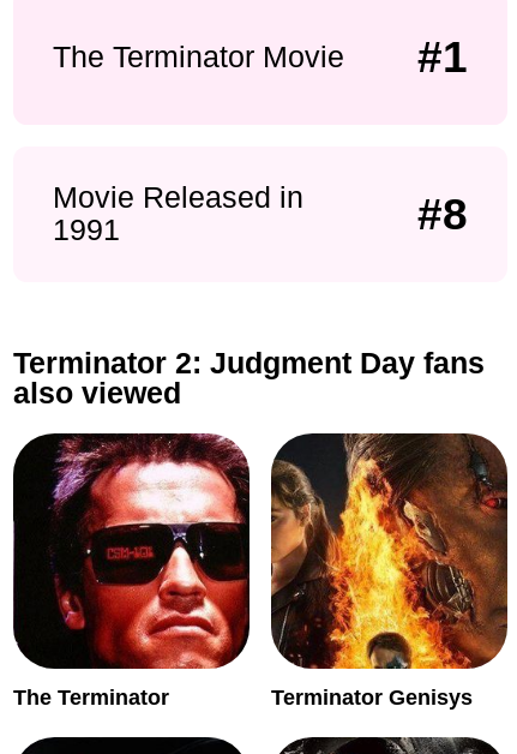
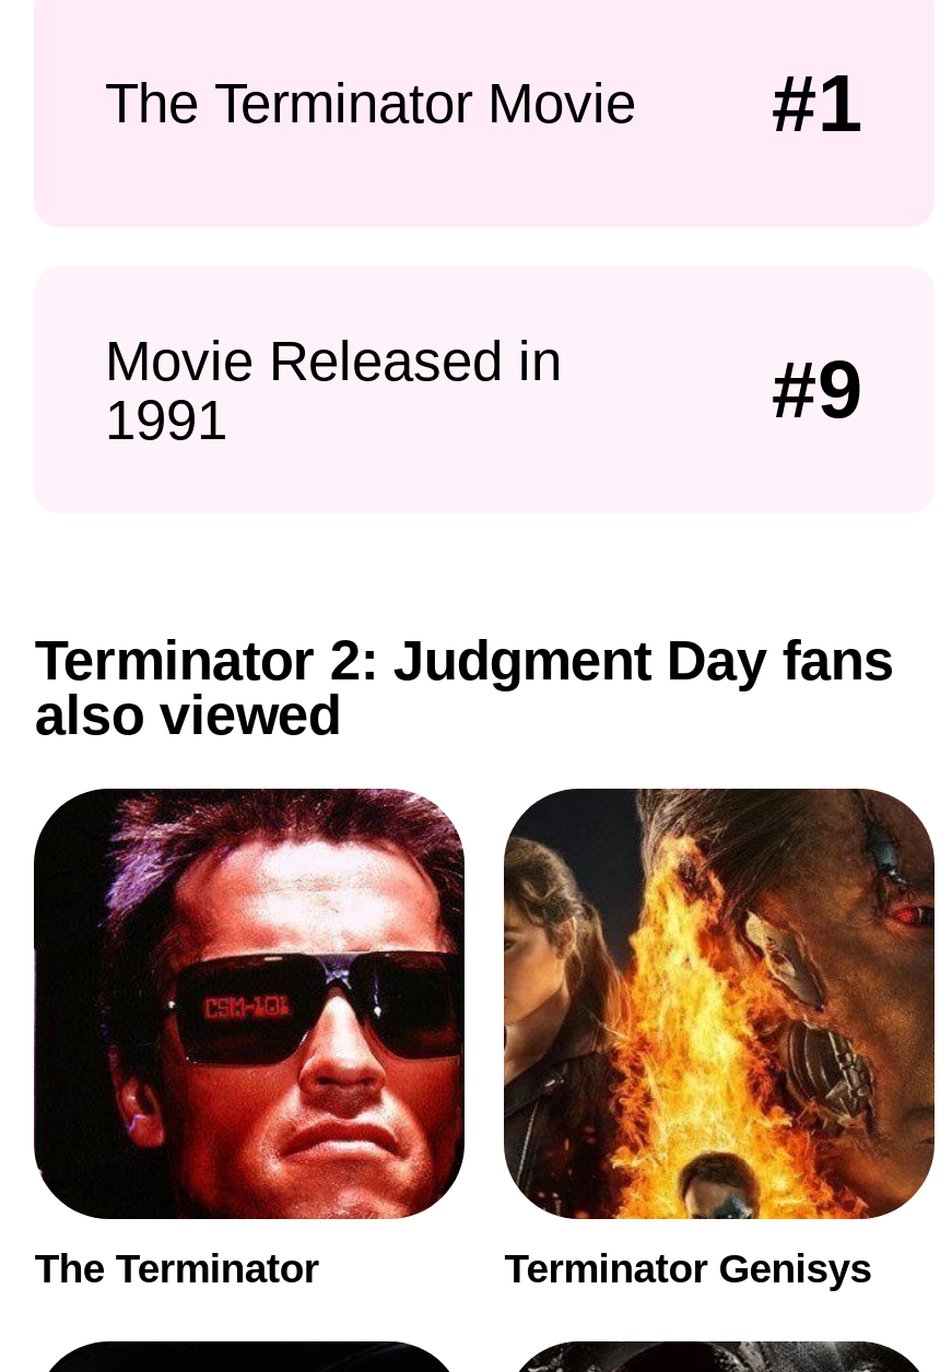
[418,190,468,239] #8 -> [772,345,863,435] #9

